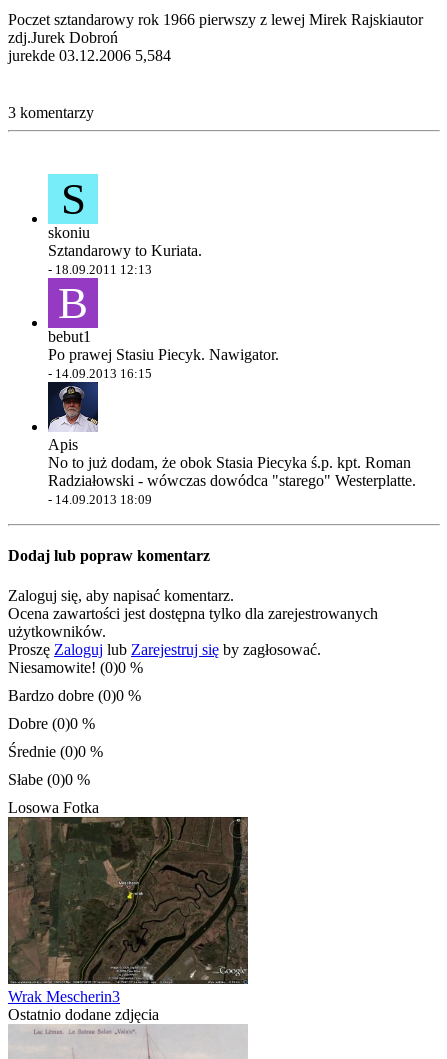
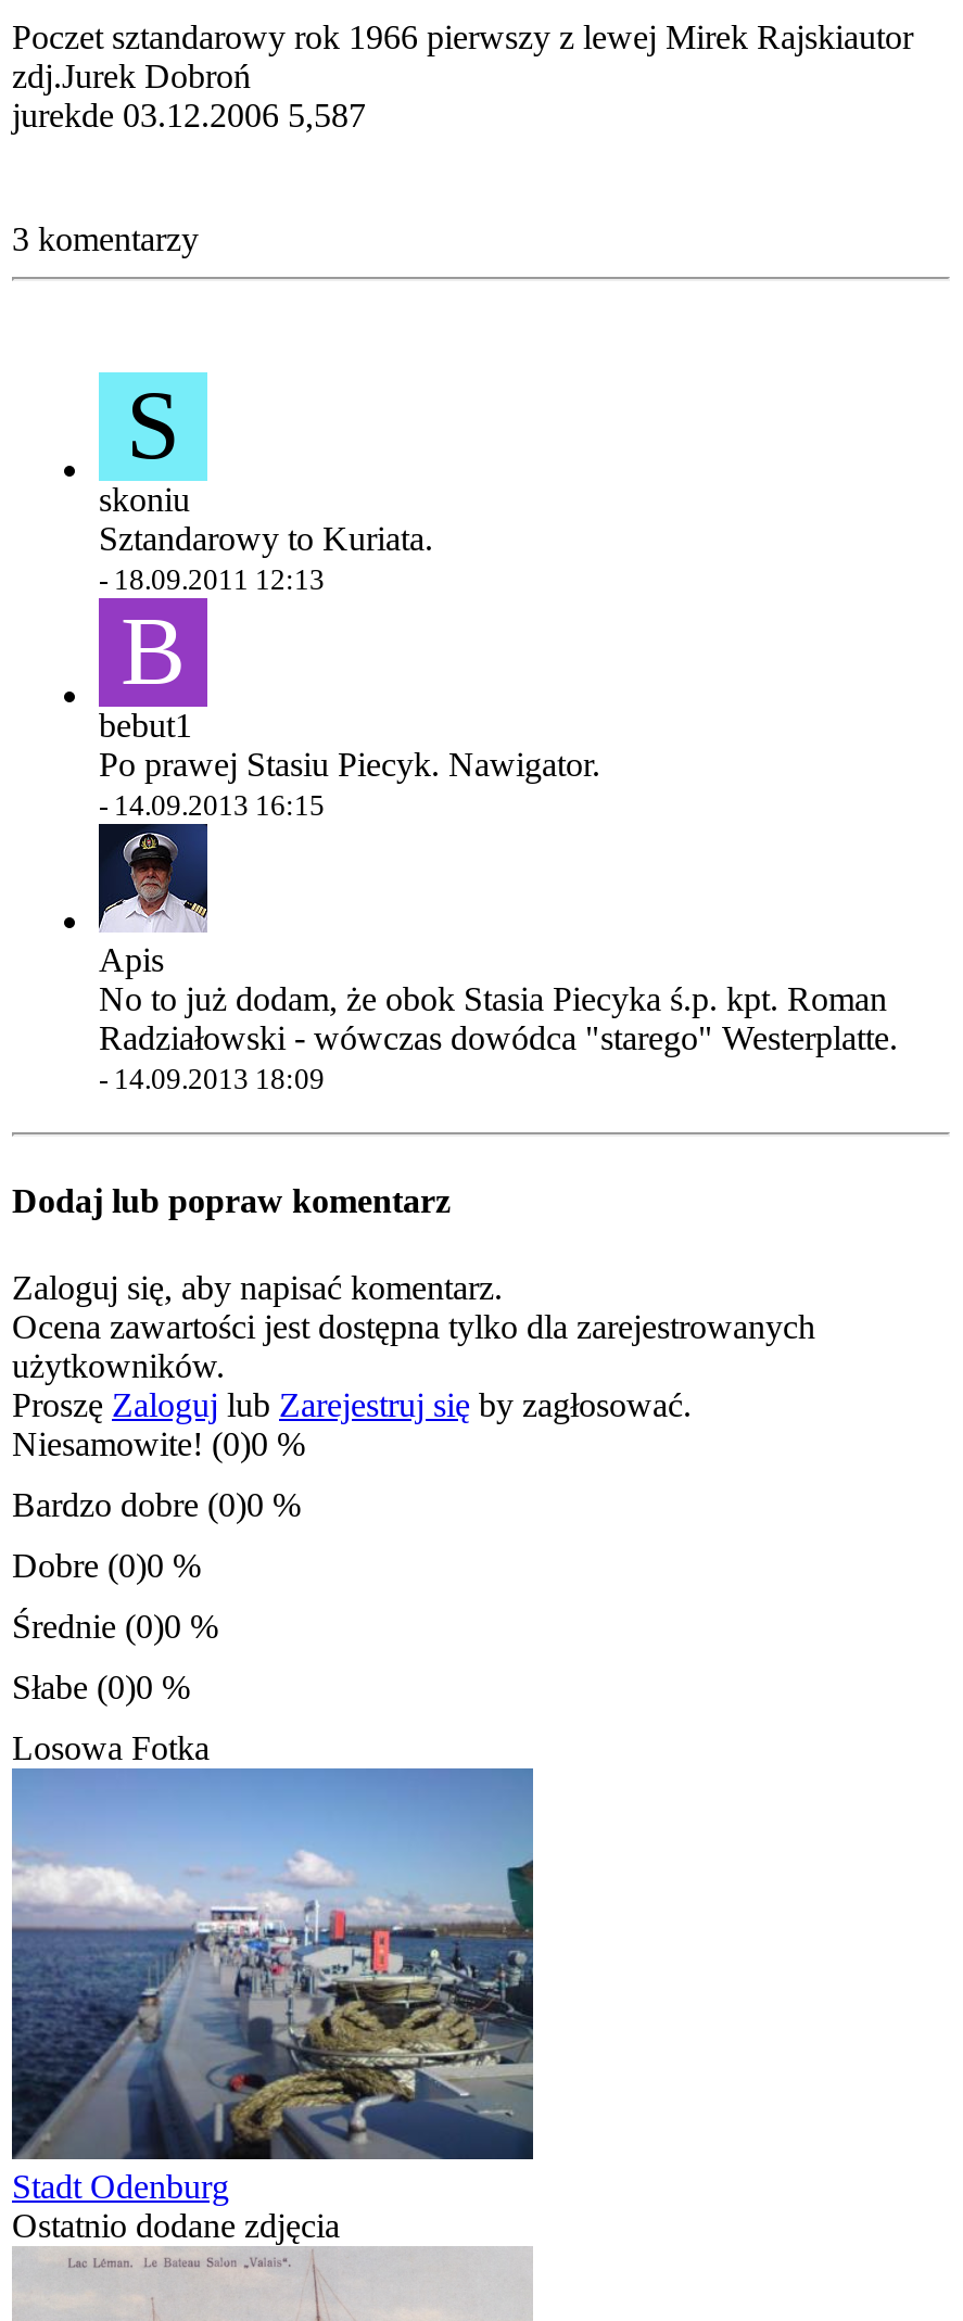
[8,47,171,64] jurekde 03.12.2006 5,584 -> [12,96,366,133] jurekde 03.12.2006 5,587
[7,816,249,1005] [image] | Wrak Mescherin3 -> [10,1766,535,2204] [image] | Stadt Odenburg

